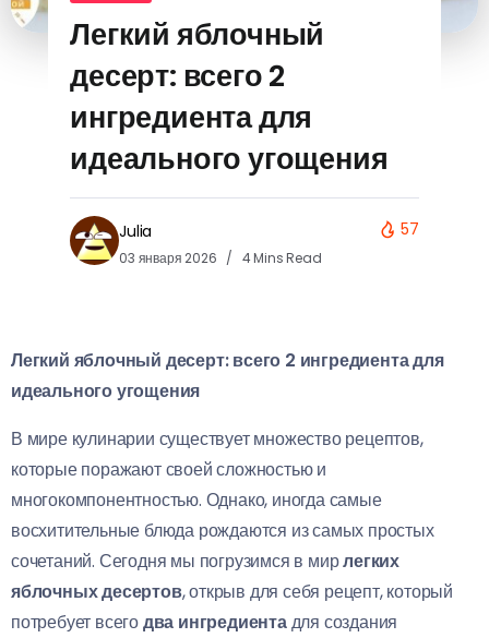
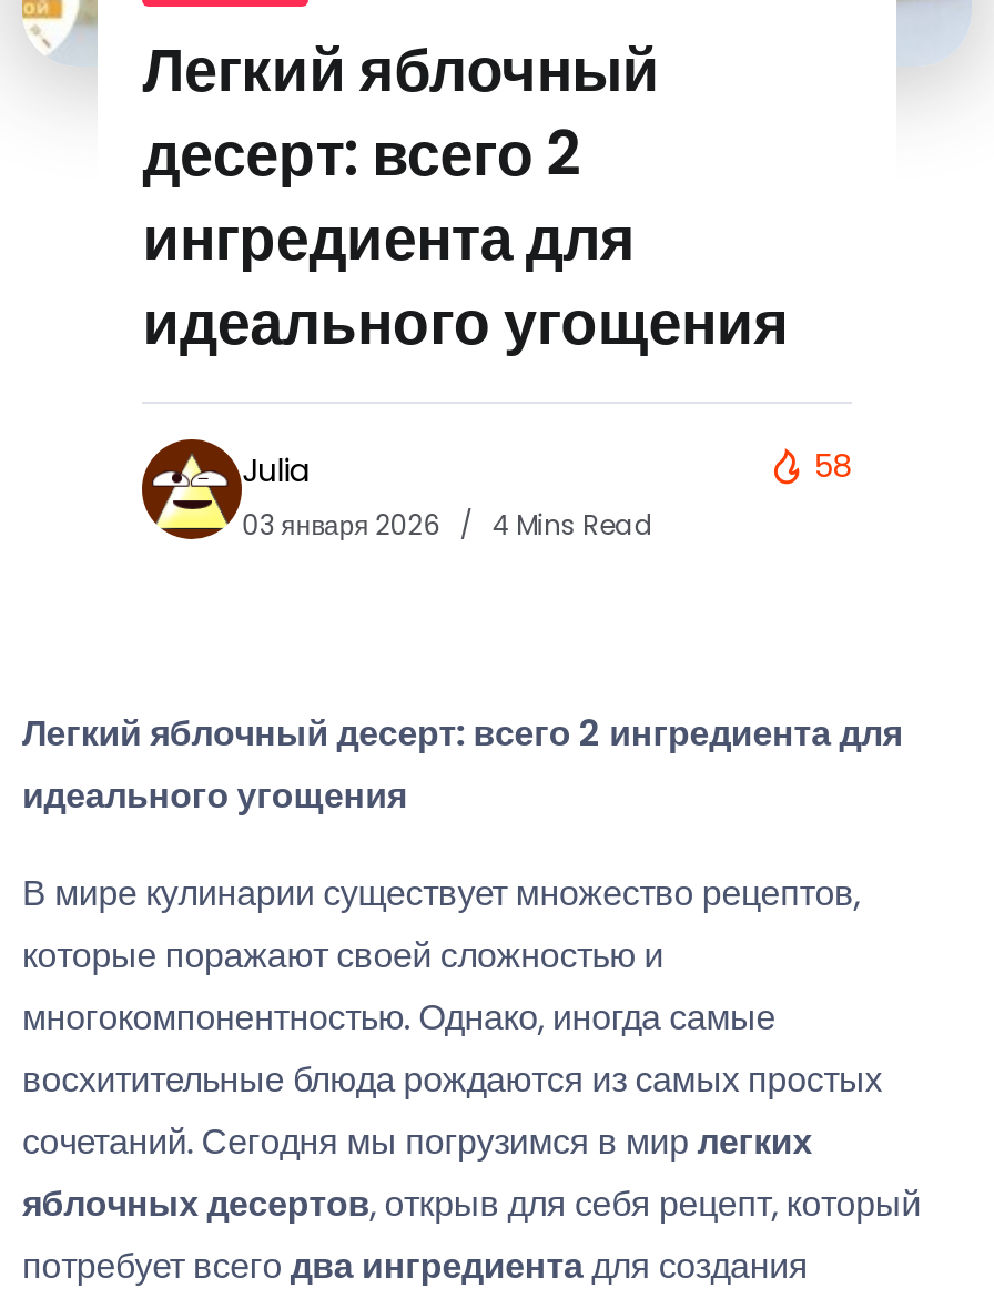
[401,218,419,240] 57 -> [815,444,852,489] 58

